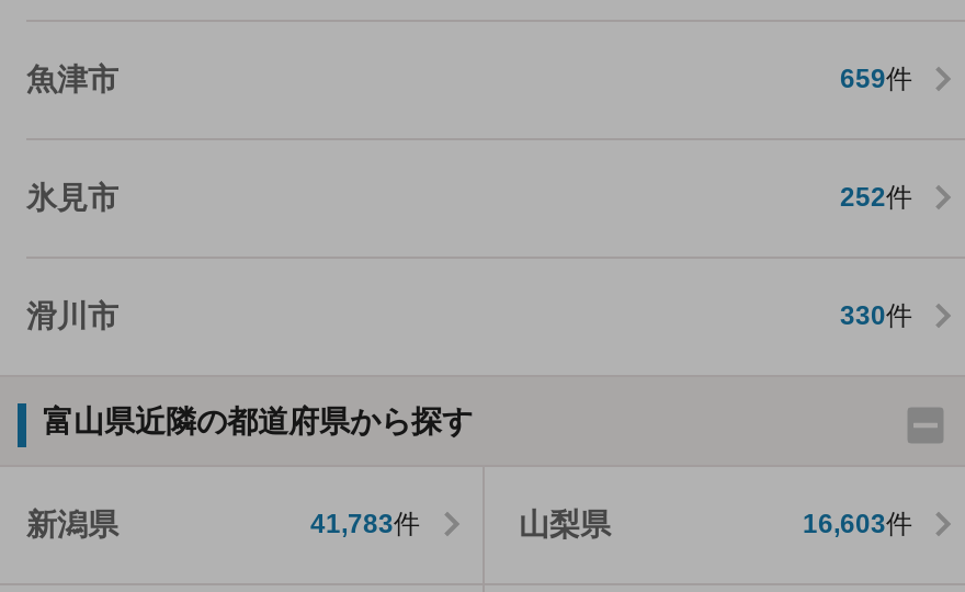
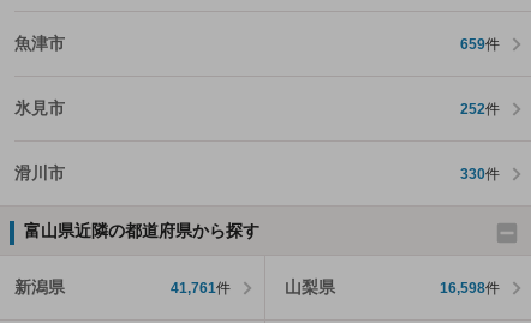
[310,508,420,539] 41,783件 -> [170,280,230,296] 41,761件
[803,508,912,539] 16,603件 -> [440,280,500,296] 16,598件

